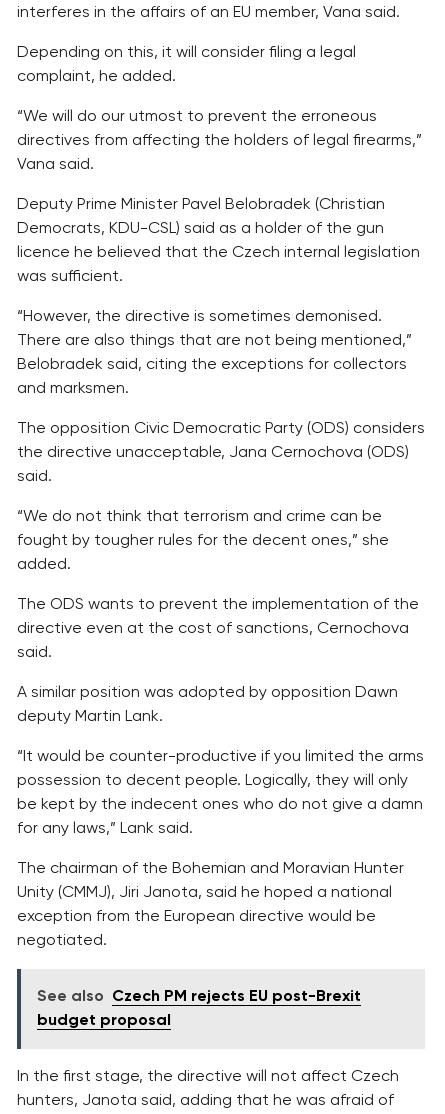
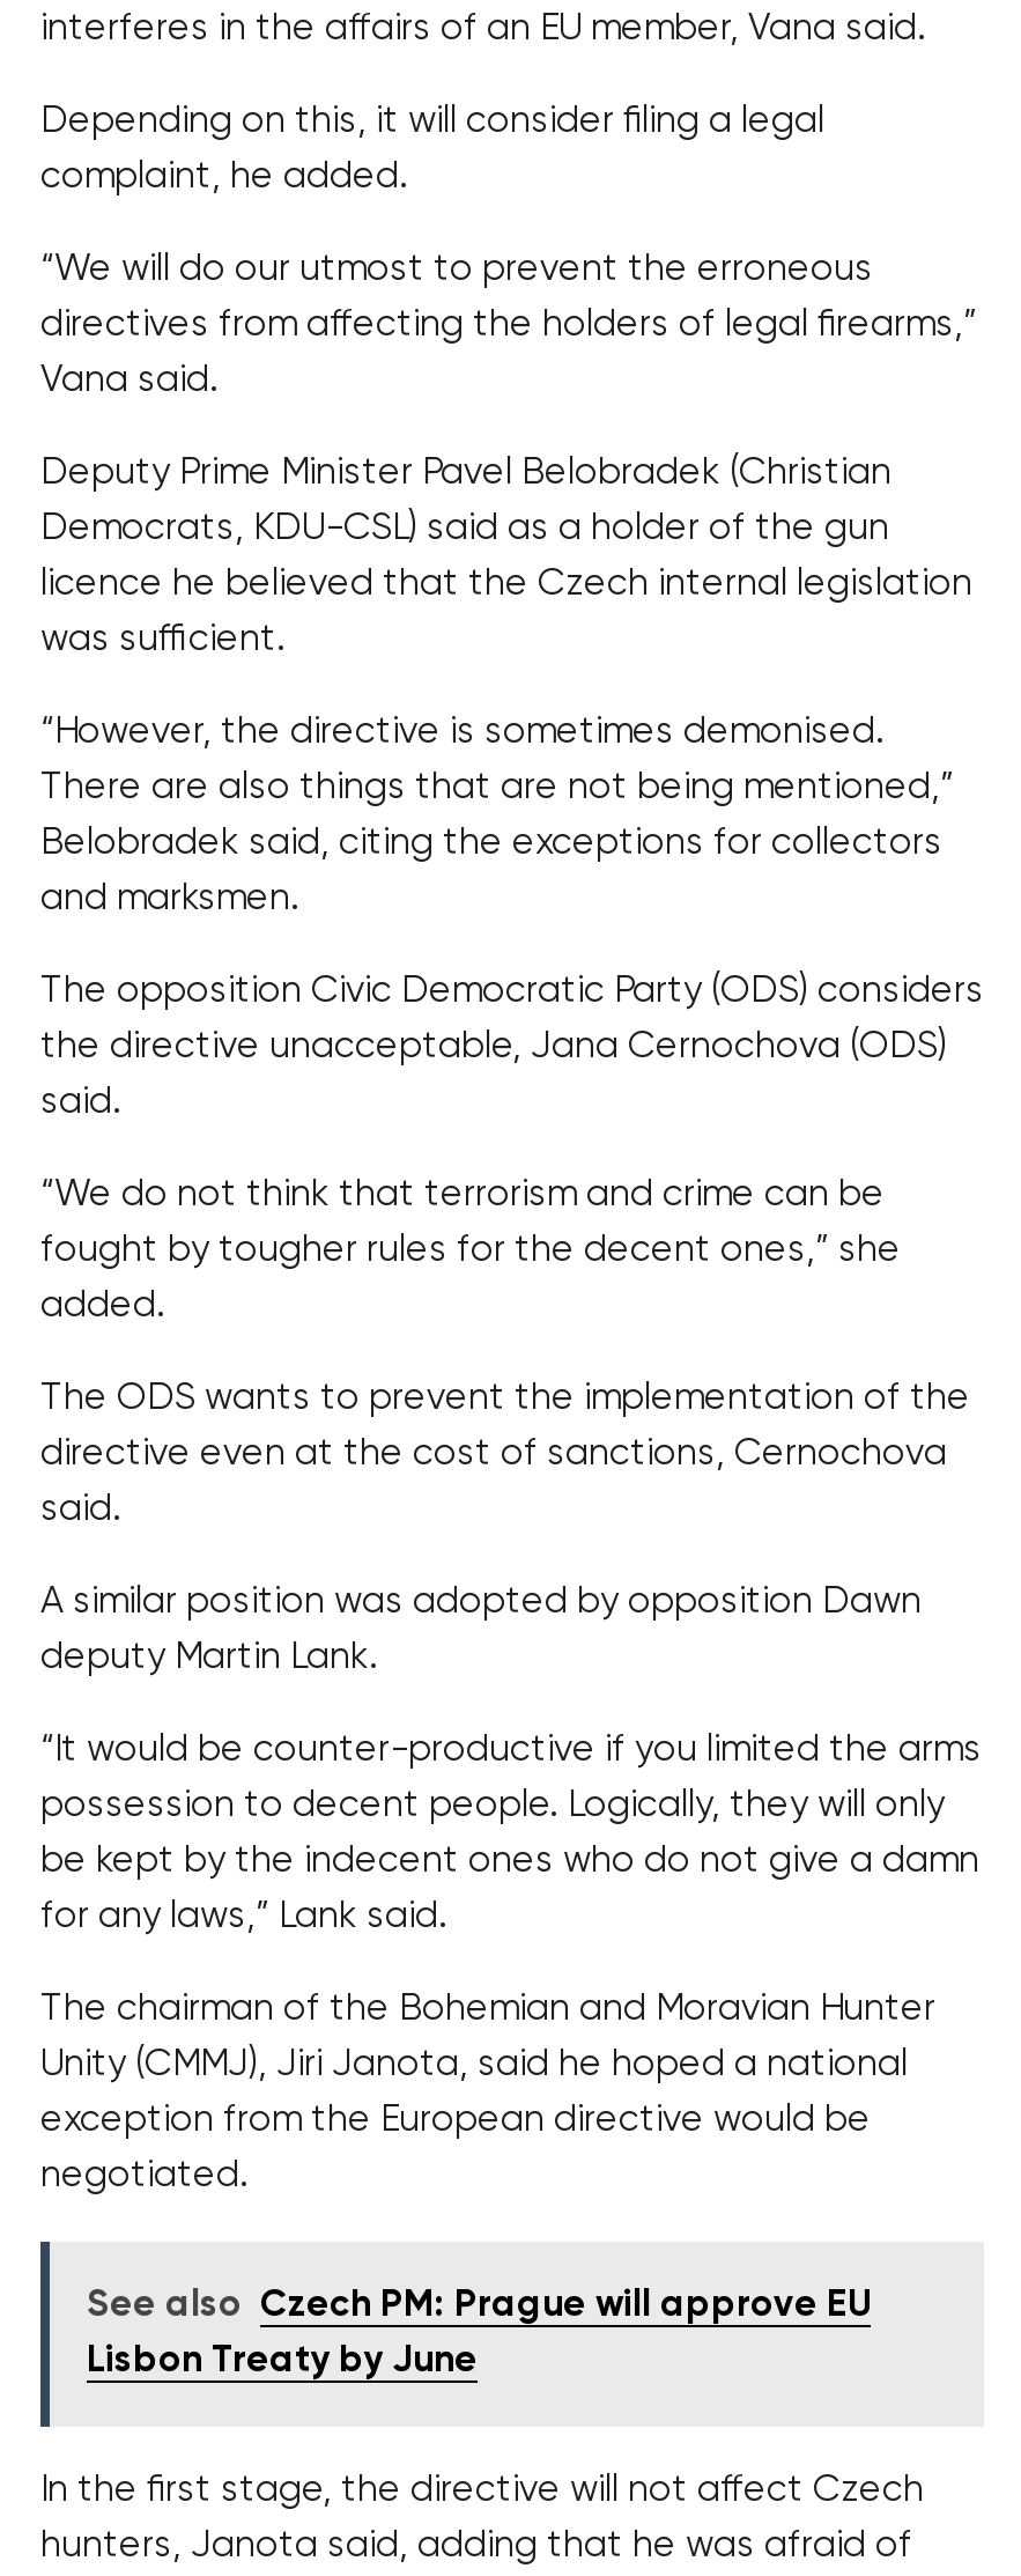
[37,989,361,1005] See also Czech PM rejects EU post-Brexit -> [87,2287,871,2324] See also Czech PM: Prague will approve EU
[37,1013,171,1029] budget proposal -> [87,2343,478,2380] Lisbon Treaty by June

